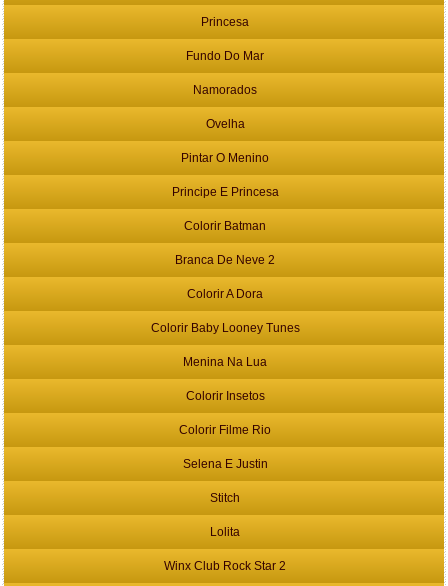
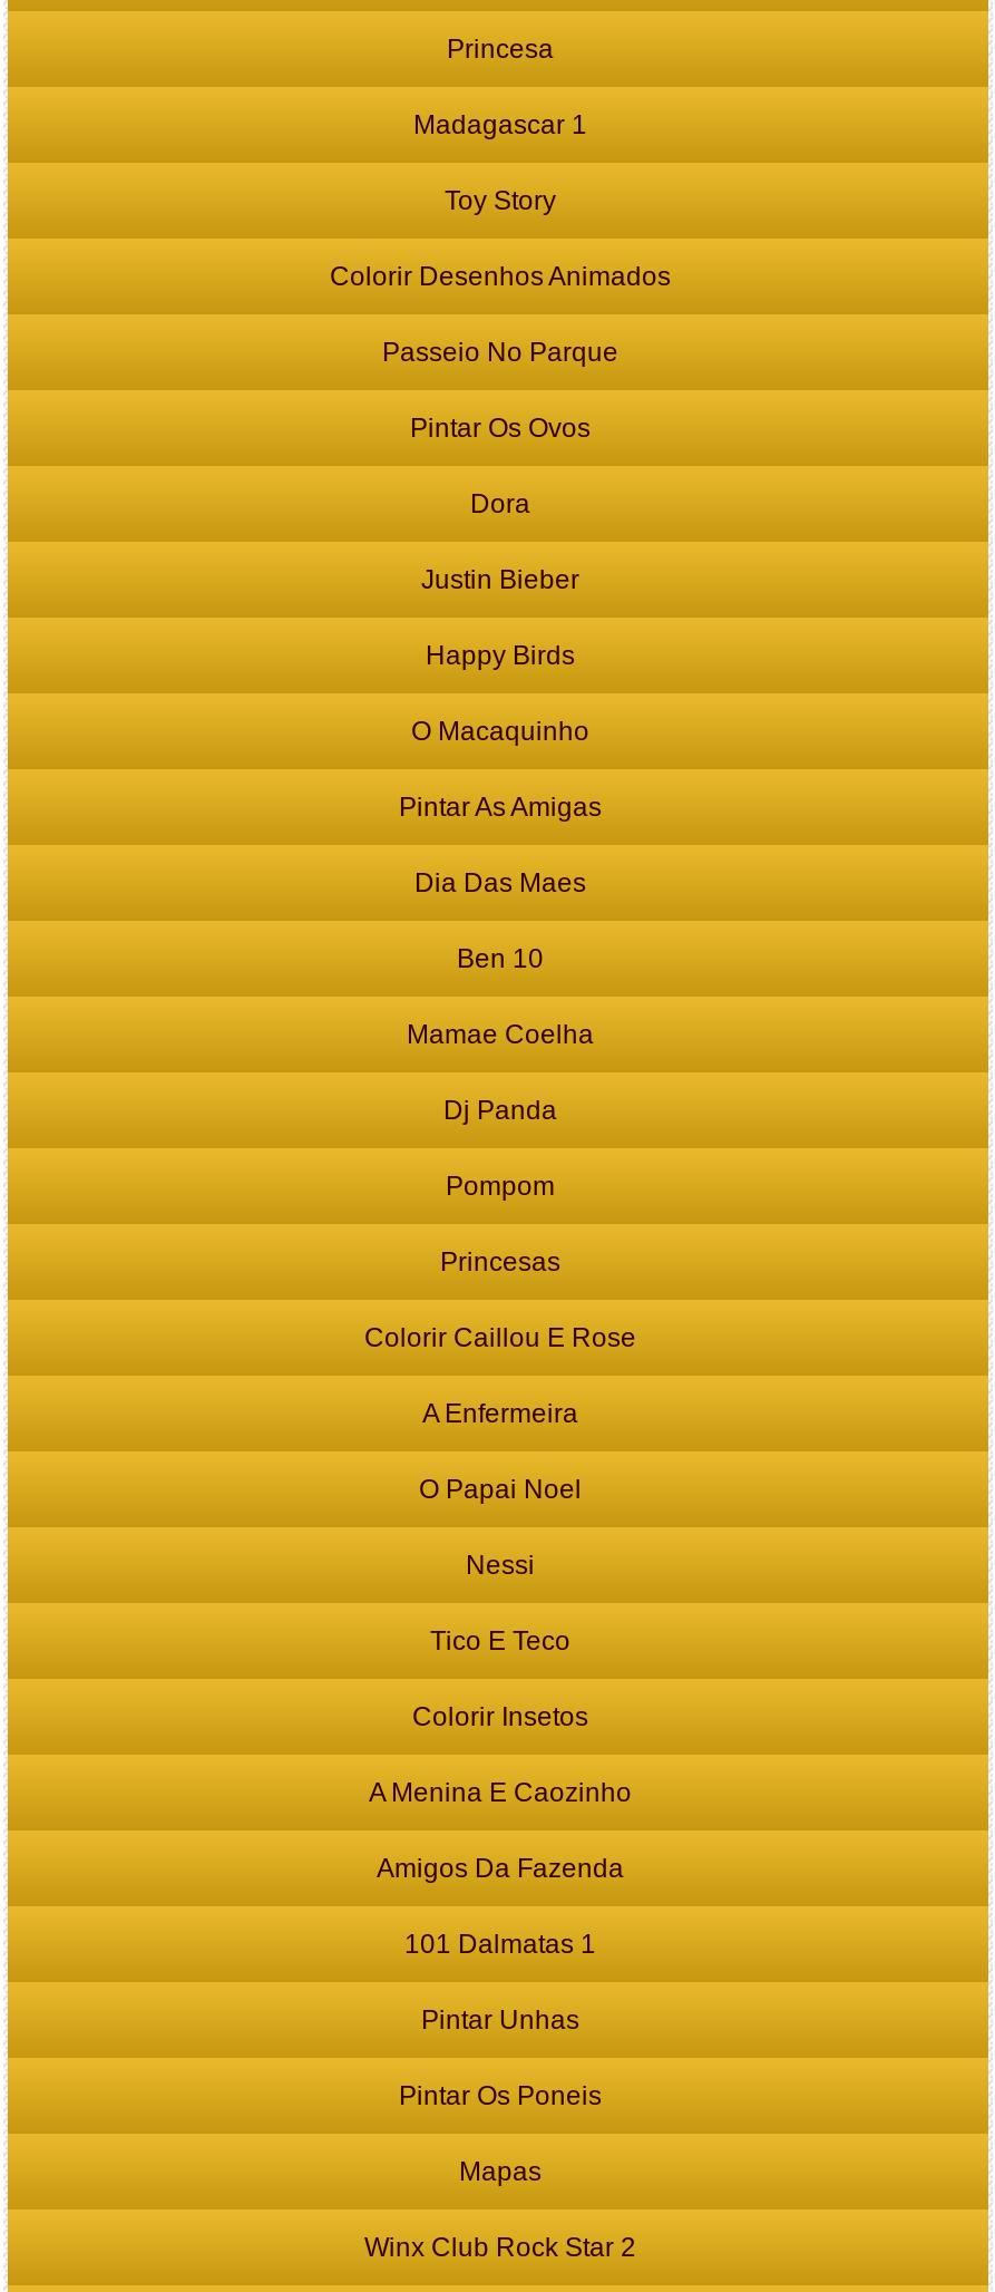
[150,49,299,369] Fundo Do Mar | Namorados | Ovelha | Pintar O Menino | Principe E Princesa | Colorir Batman | Branca De Neve 2 | Colorir A Dora | Colorir Baby Looney Tunes | Menina Na Lua -> [330,109,671,1657] Madagascar 1 | Toy Story | Colorir Desenhos Animados | Passeio No Parque | Pintar Os Ovos | Dora | Justin Bieber | Happy Birds | O Macaquinho | Pintar As Amigas | Dia Das Maes | Ben 10 | Mamae Coelha | Dj Panda | Pompom | Princesas | Colorir Caillou E Rose | A Enfermeira | O Papai Noel | Nessi | Tico E Teco
[179,423,271,539] Colorir Filme Rio | Selena E Justin | Stitch | Lolita -> [369,1777,632,2187] A Menina E Caozinho | Amigos Da Fazenda | 101 Dalmatas 1 | Pintar Unhas | Pintar Os Poneis | Mapas

